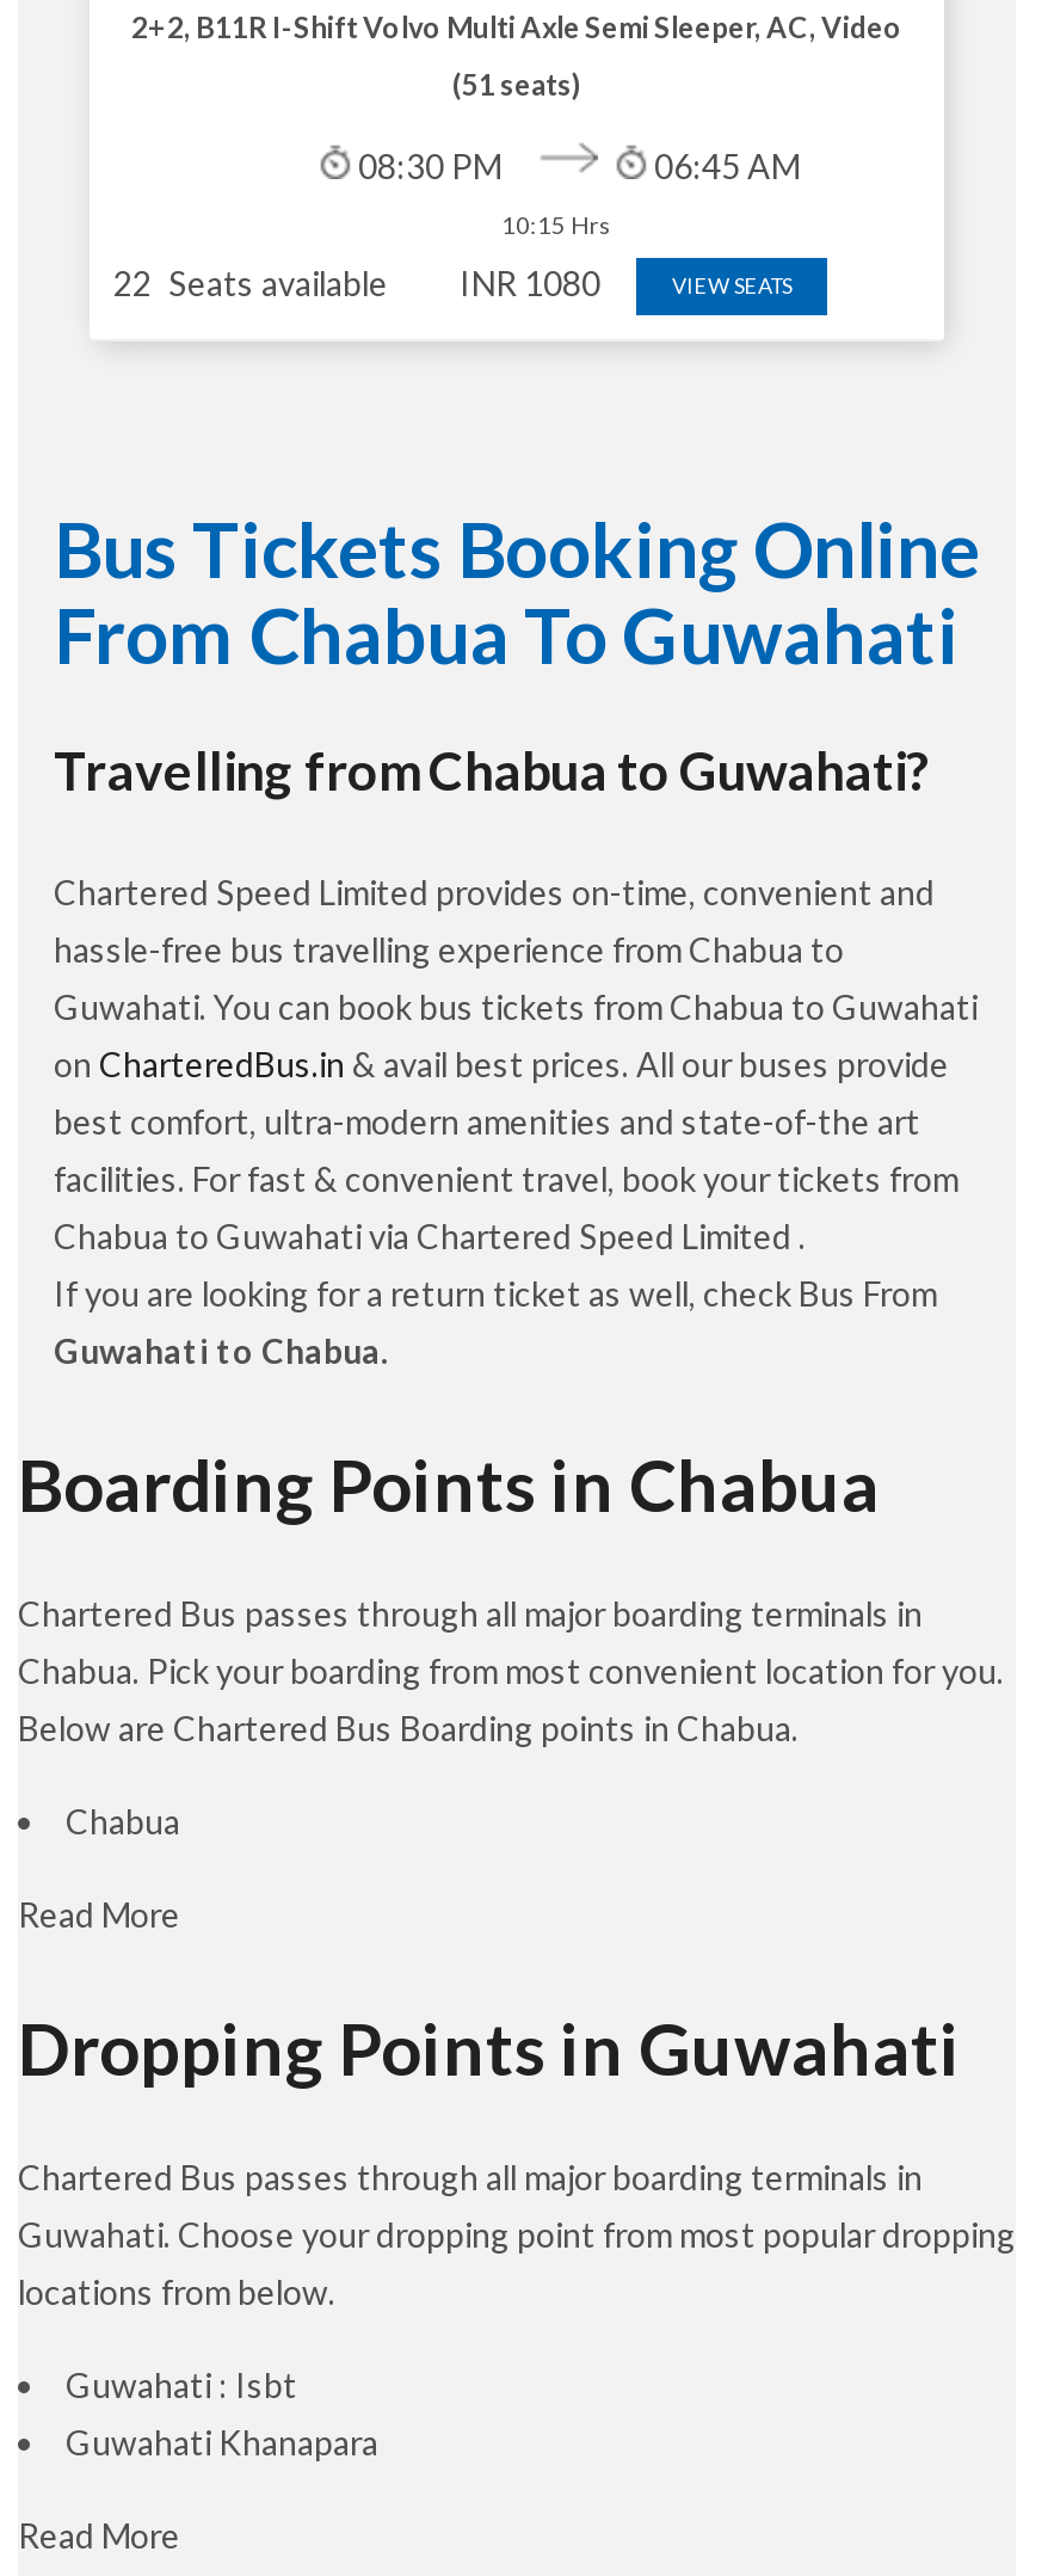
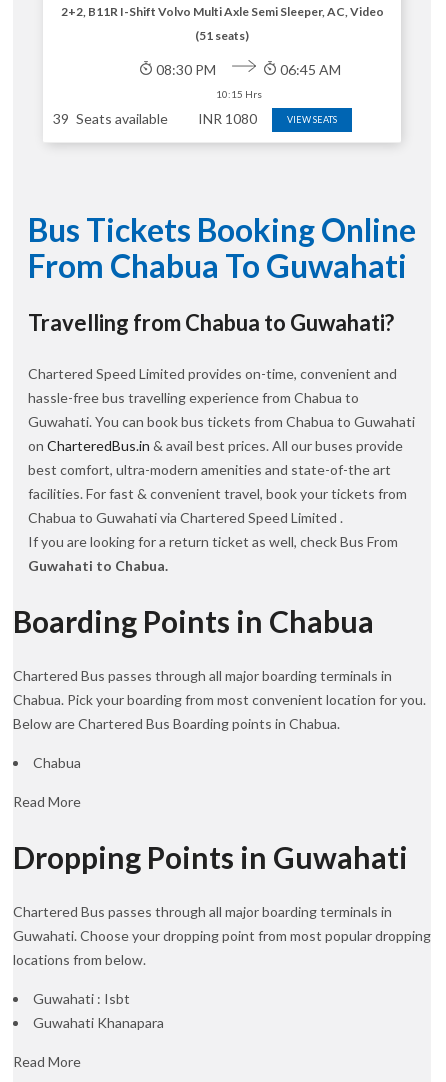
[113,263,388,303] 22 Seats available -> [53,110,168,127] 39 Seats available

